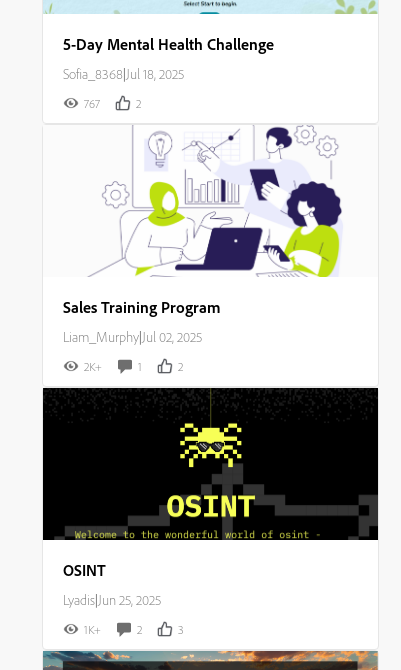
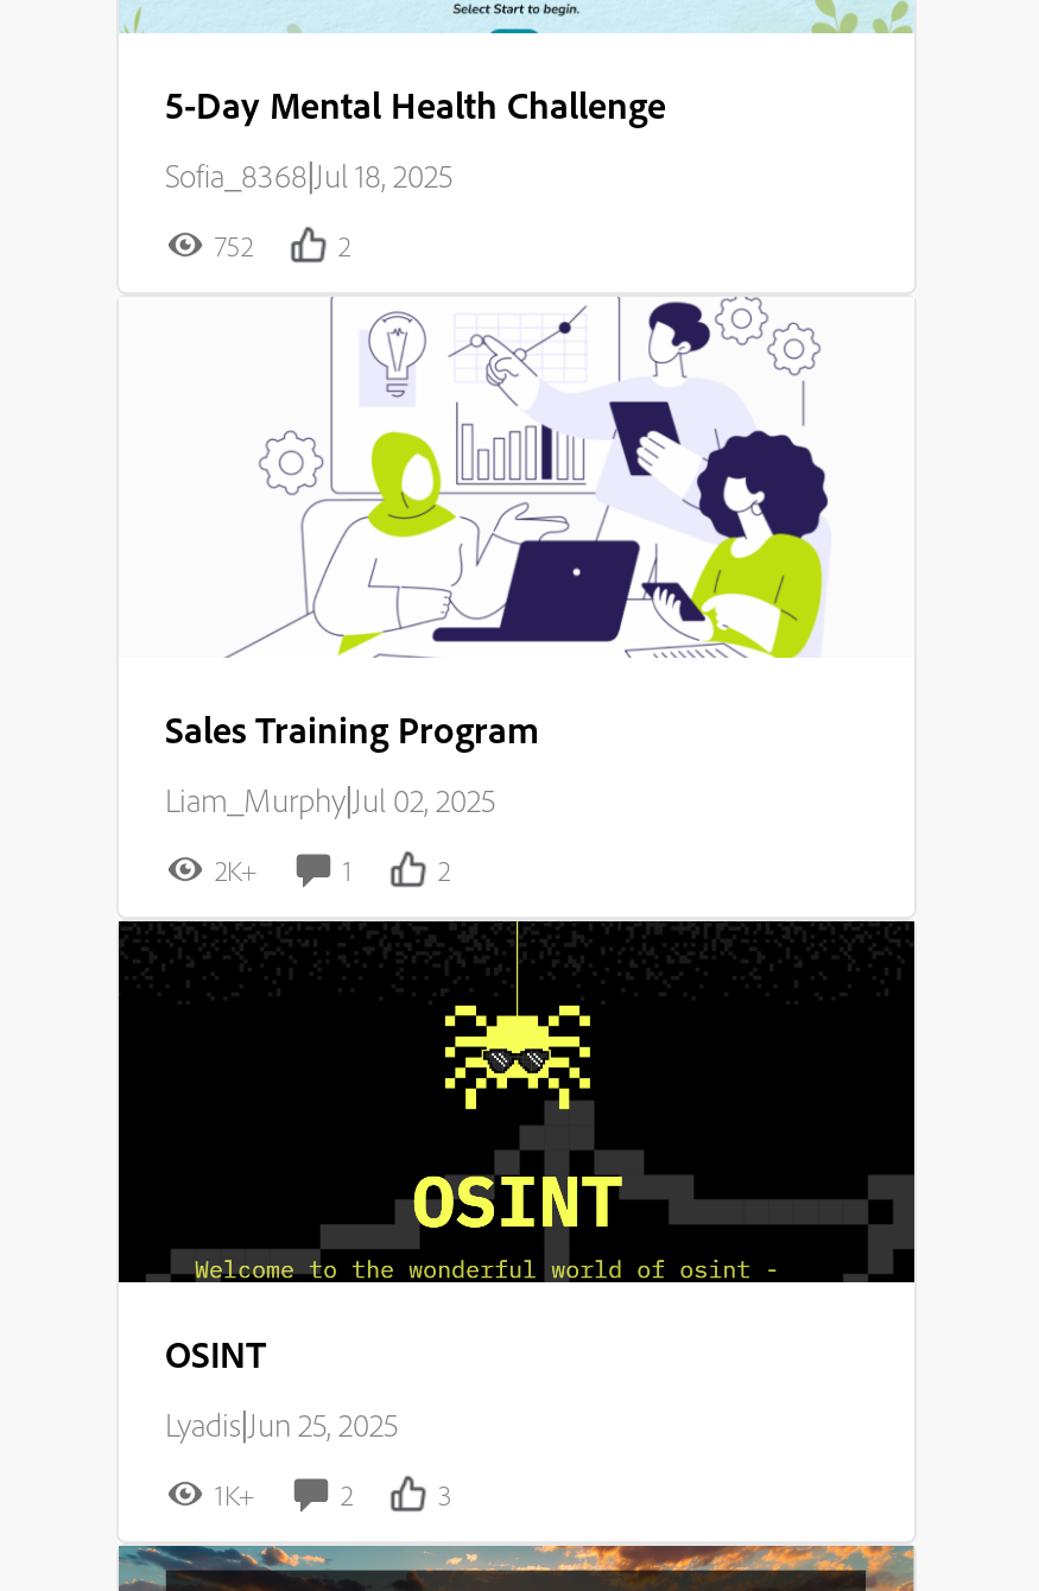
[83,96,99,111] 767 -> [215,228,253,264] 752

